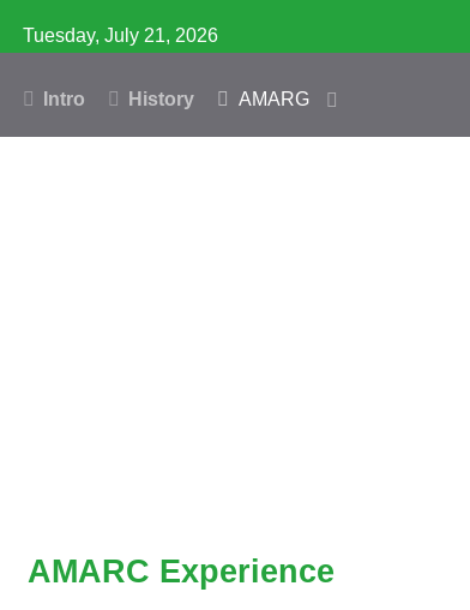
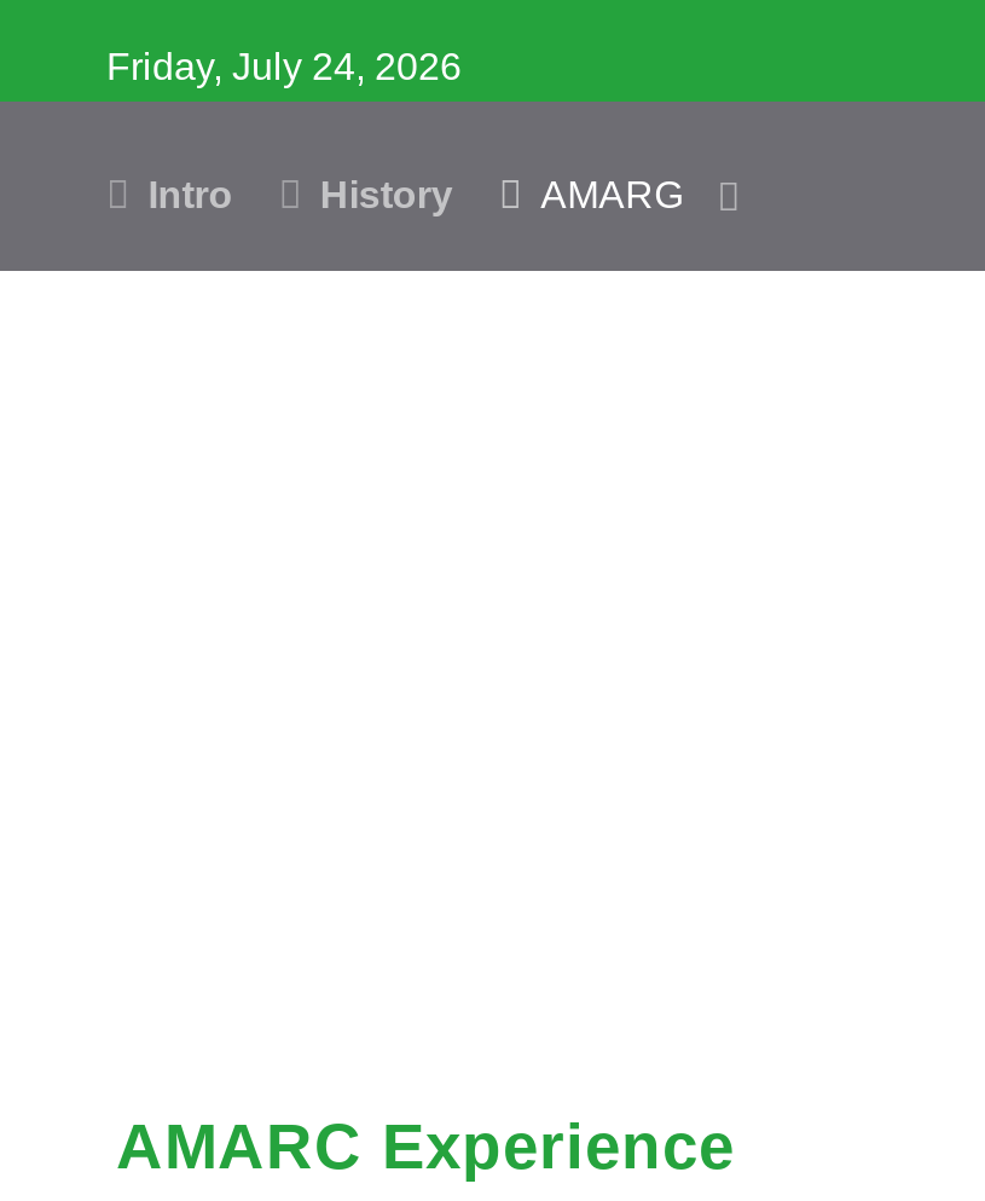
[23,25,218,46] Tuesday, July 21, 2026 -> [106,46,462,87] Friday, July 24, 2026

